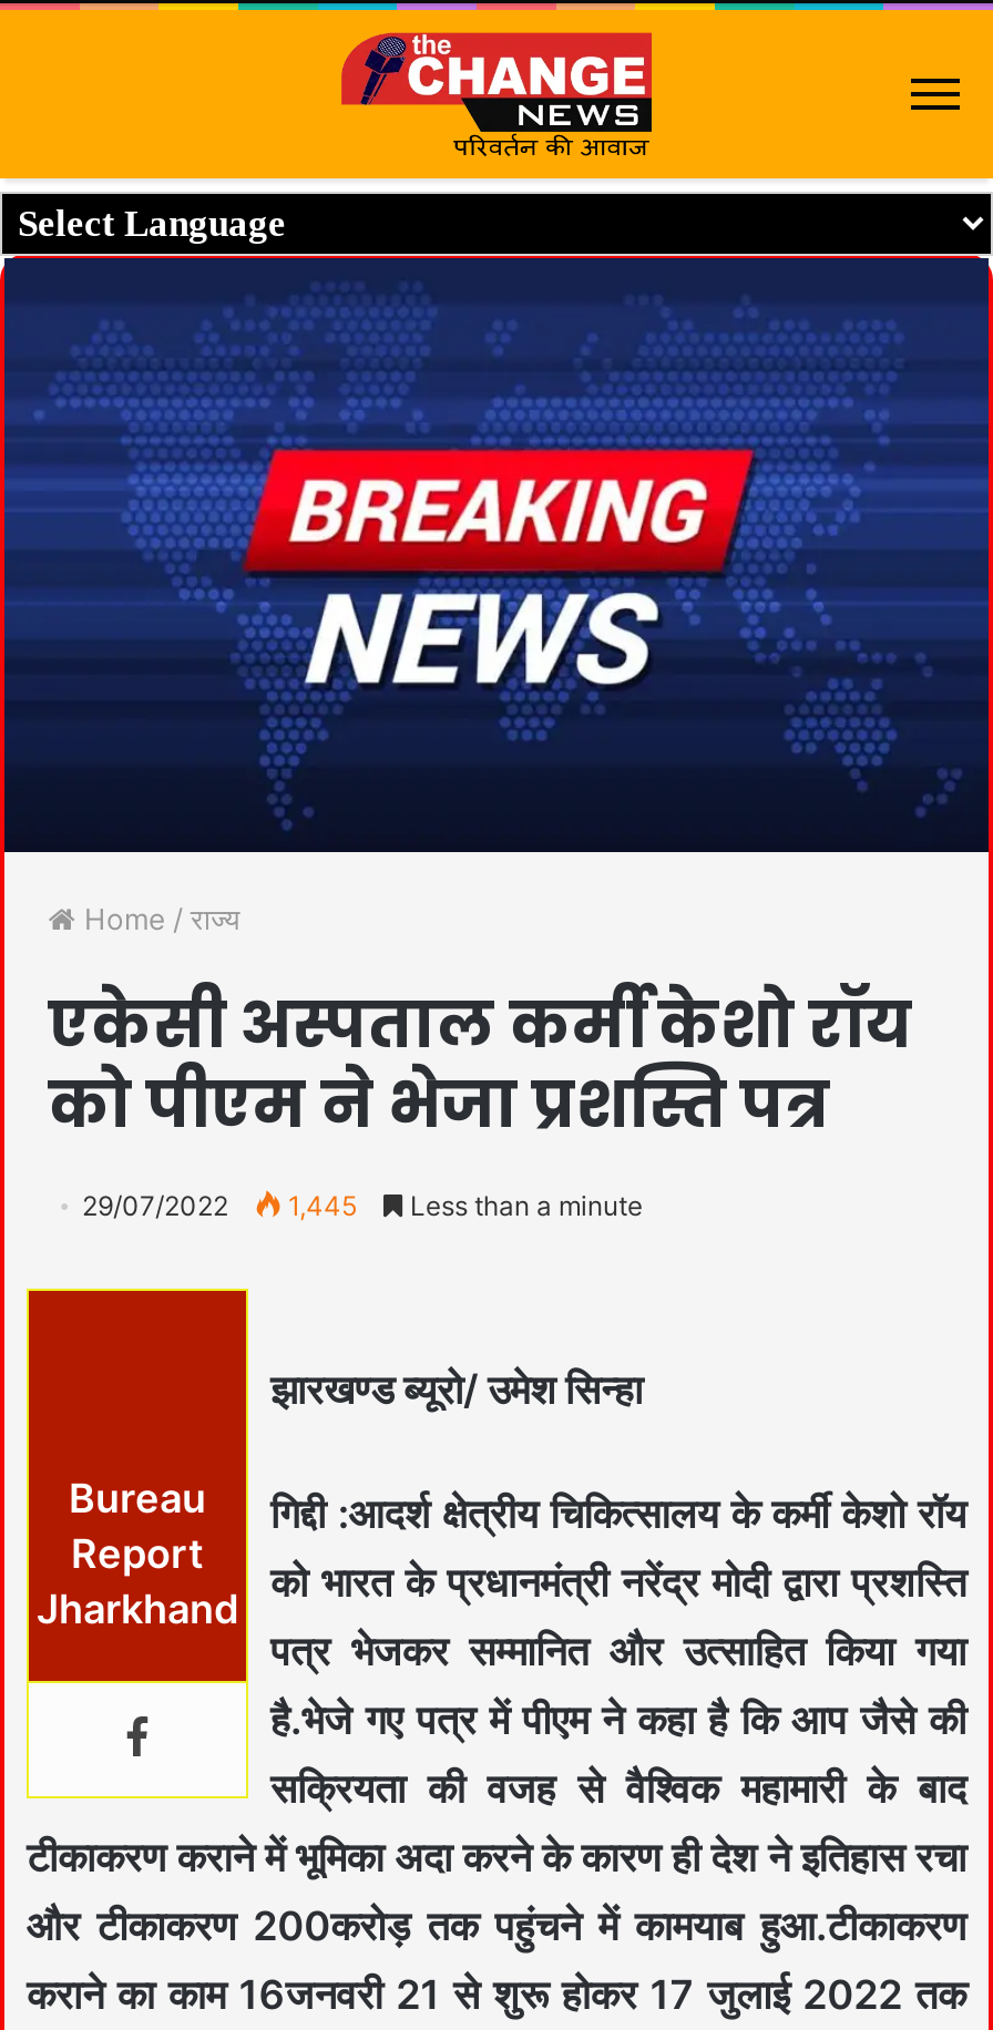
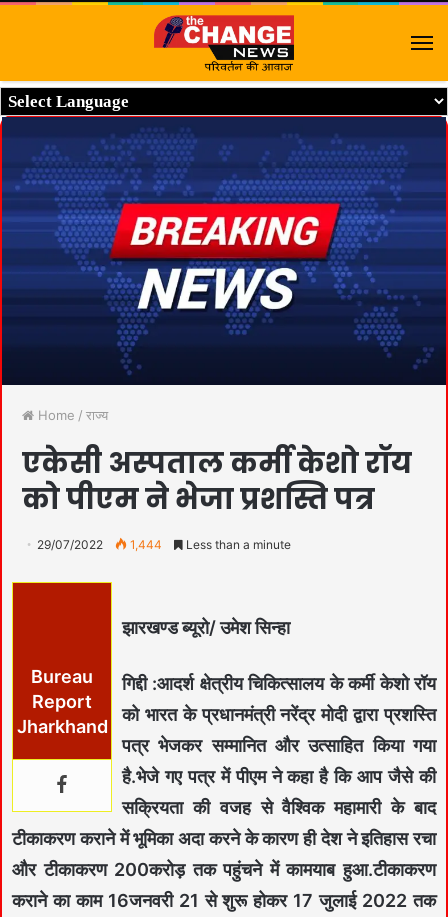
[82,1189,643,1222] 29/07/2022 1,445 Less than a minute -> [37,537,291,552] 29/07/2022 1,444 Less than a minute

